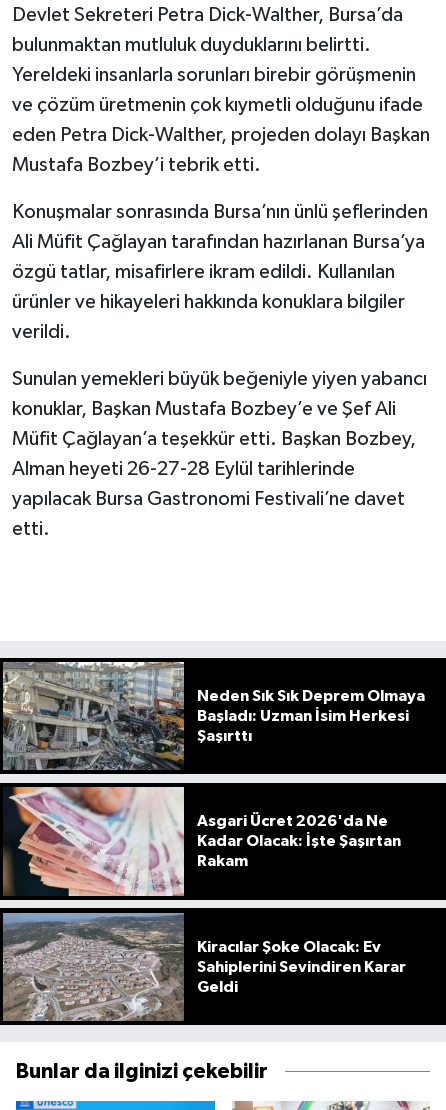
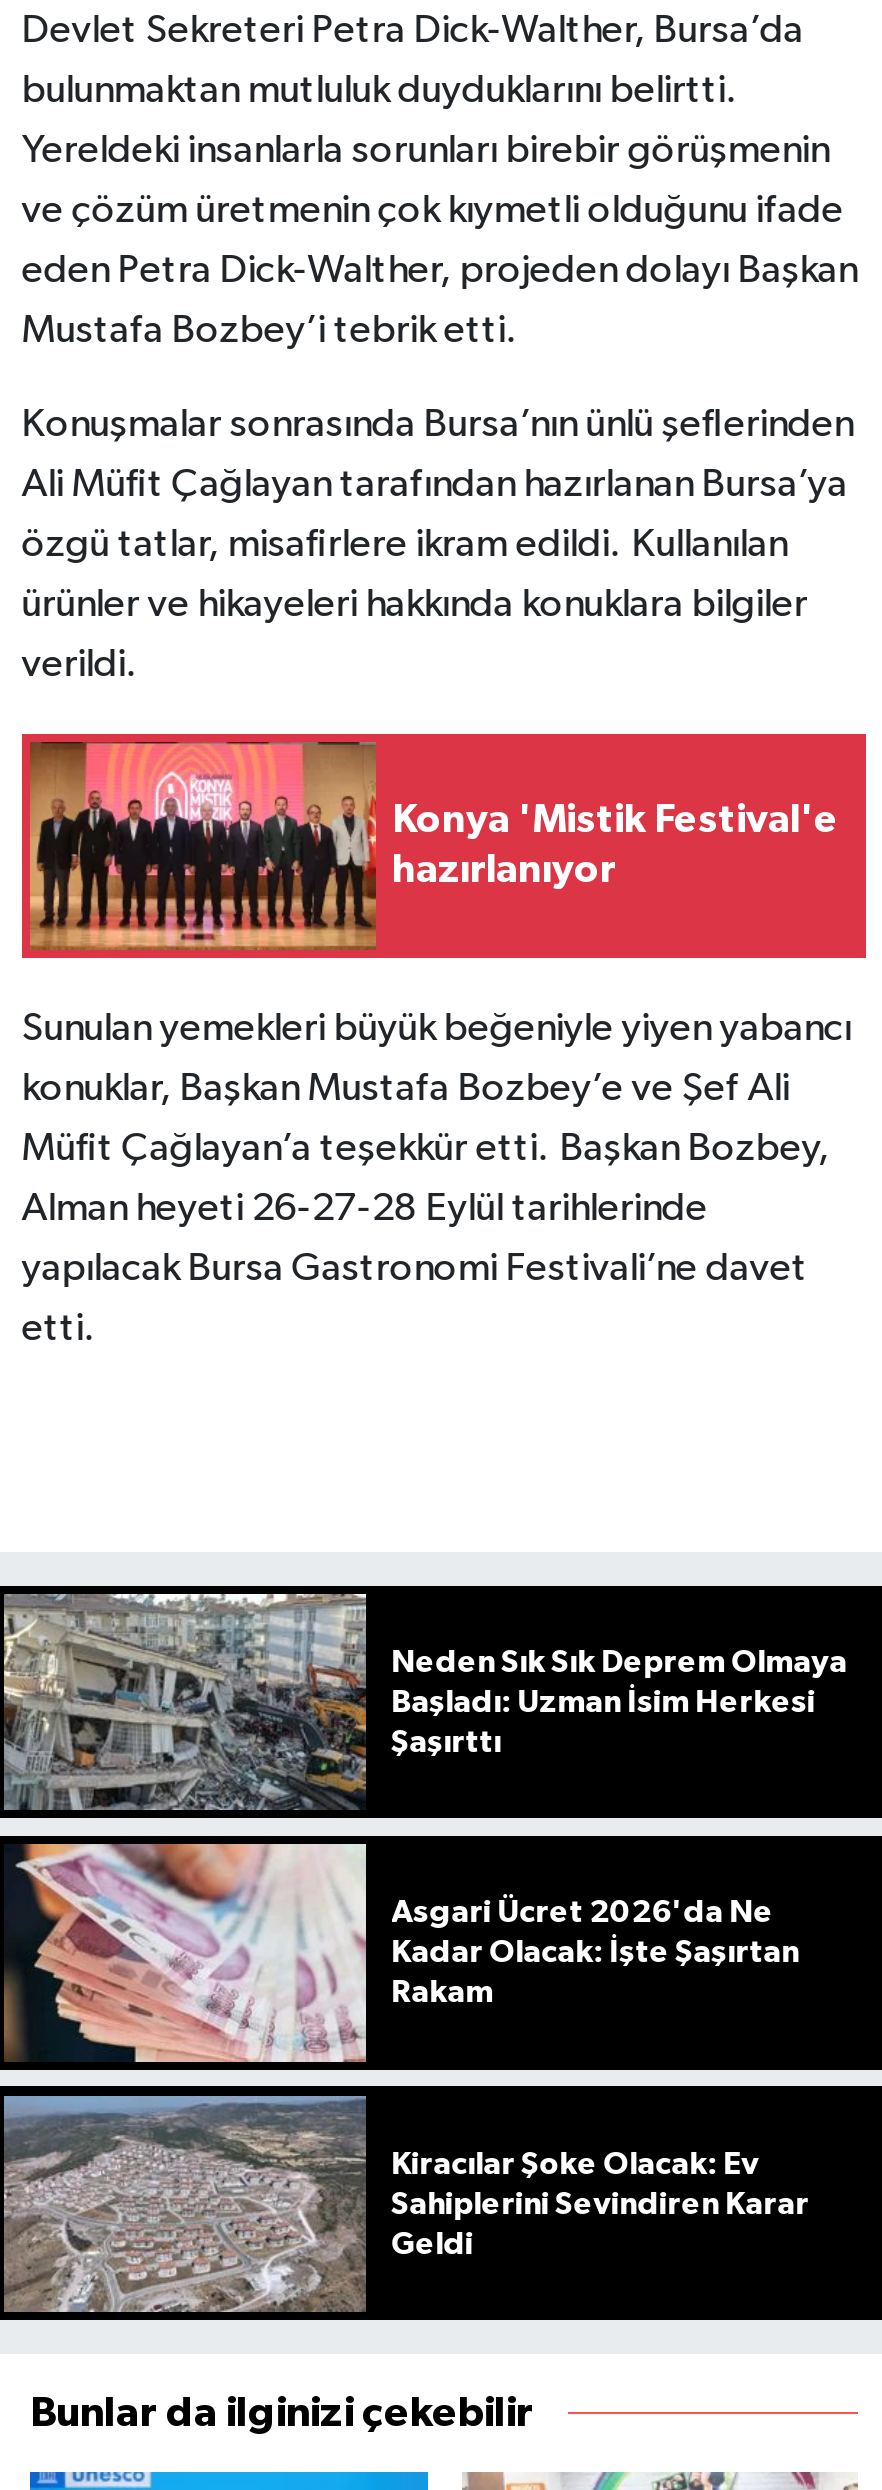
none -> [20,732,868,960] [image] | Konya 'Mistik Festival'e | hazırlanıyor

